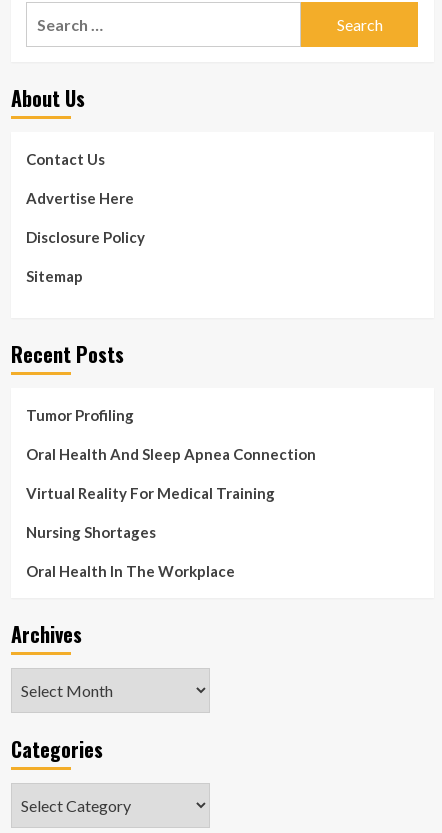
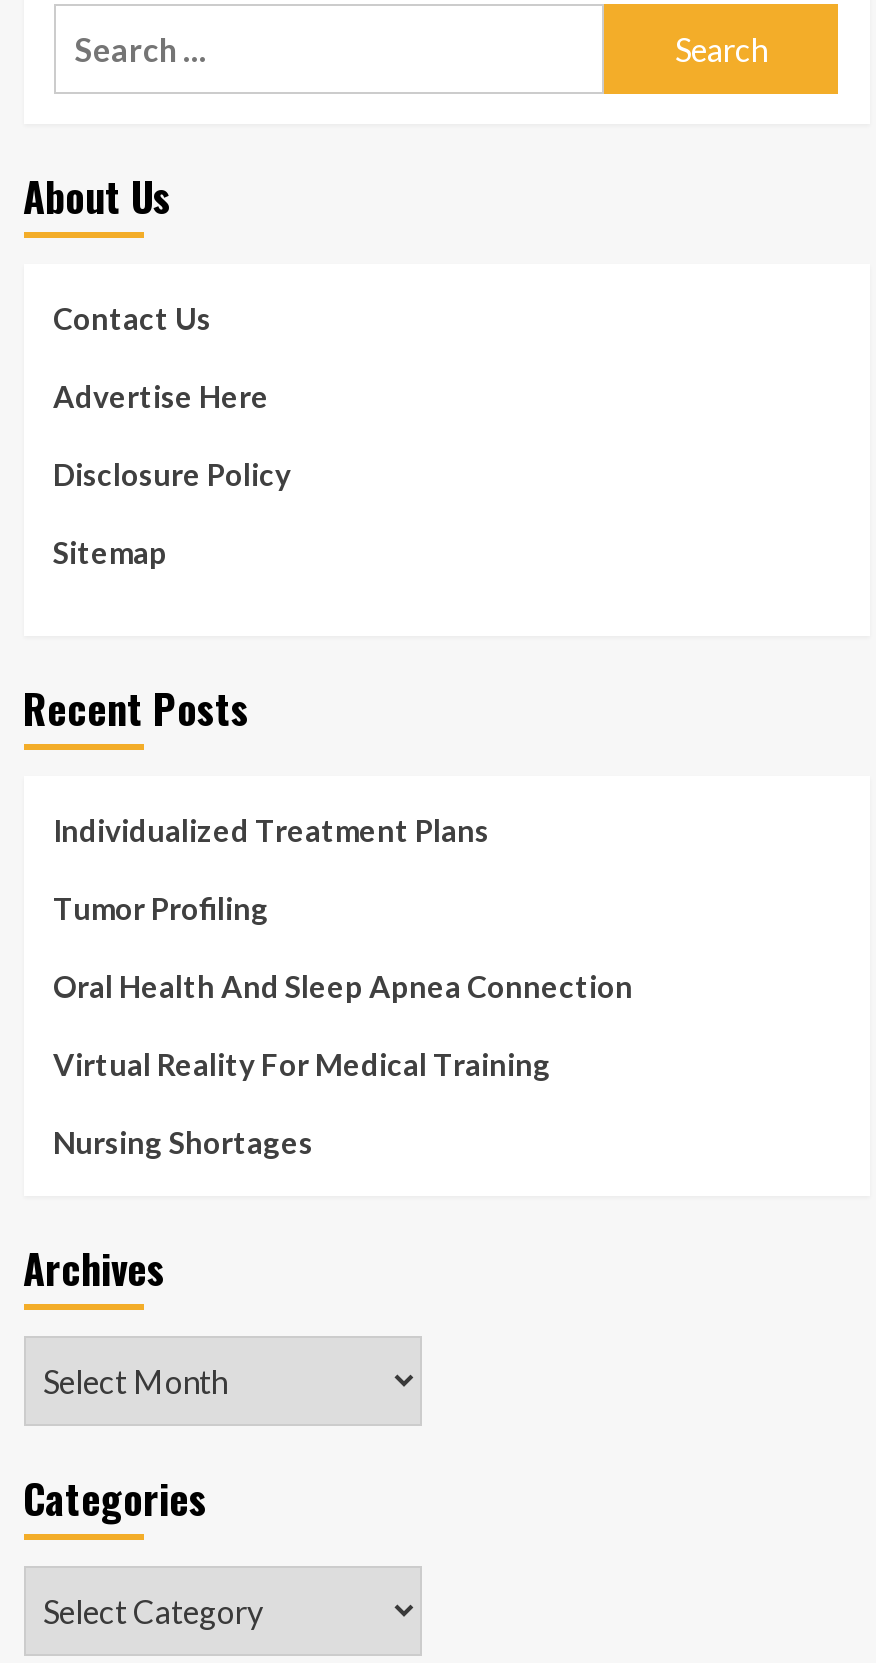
none -> [53,813,489,849] Individualized Treatment Plans
moved [25,406,315,541] -> [53,891,633,1161]: Tumor Profiling | Oral Health And Sleep Apnea Connection | Virtual Reality For Medical Training | Nursing Shortages
[25,562,234,580] Oral Health In The Workplace -> none

